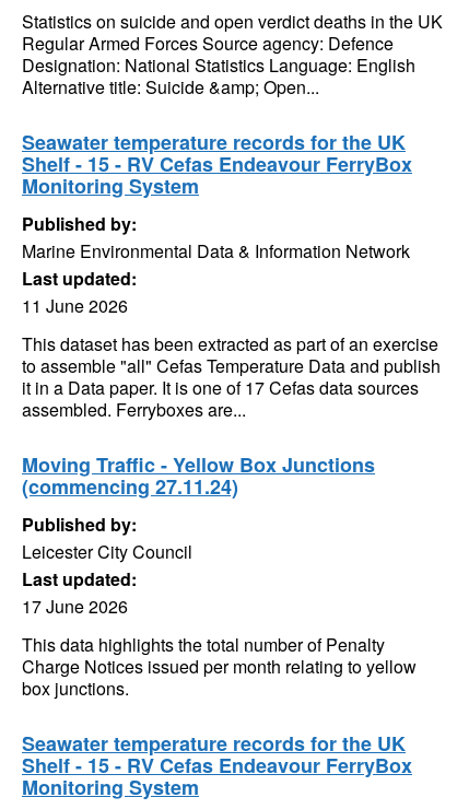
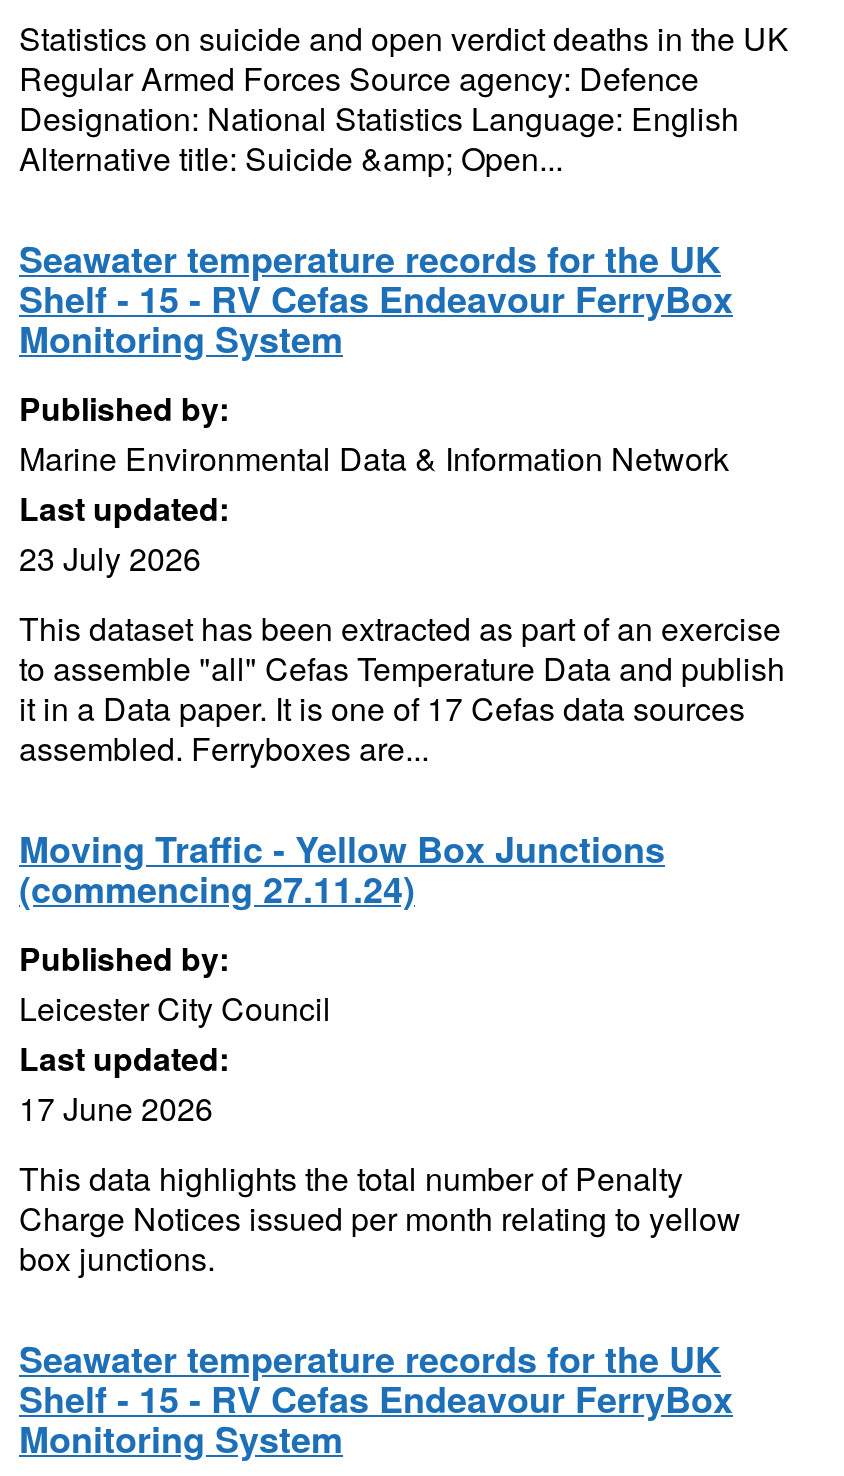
[22,293,128,318] 11 June 2026 -> [19,535,201,581] 23 July 2026

